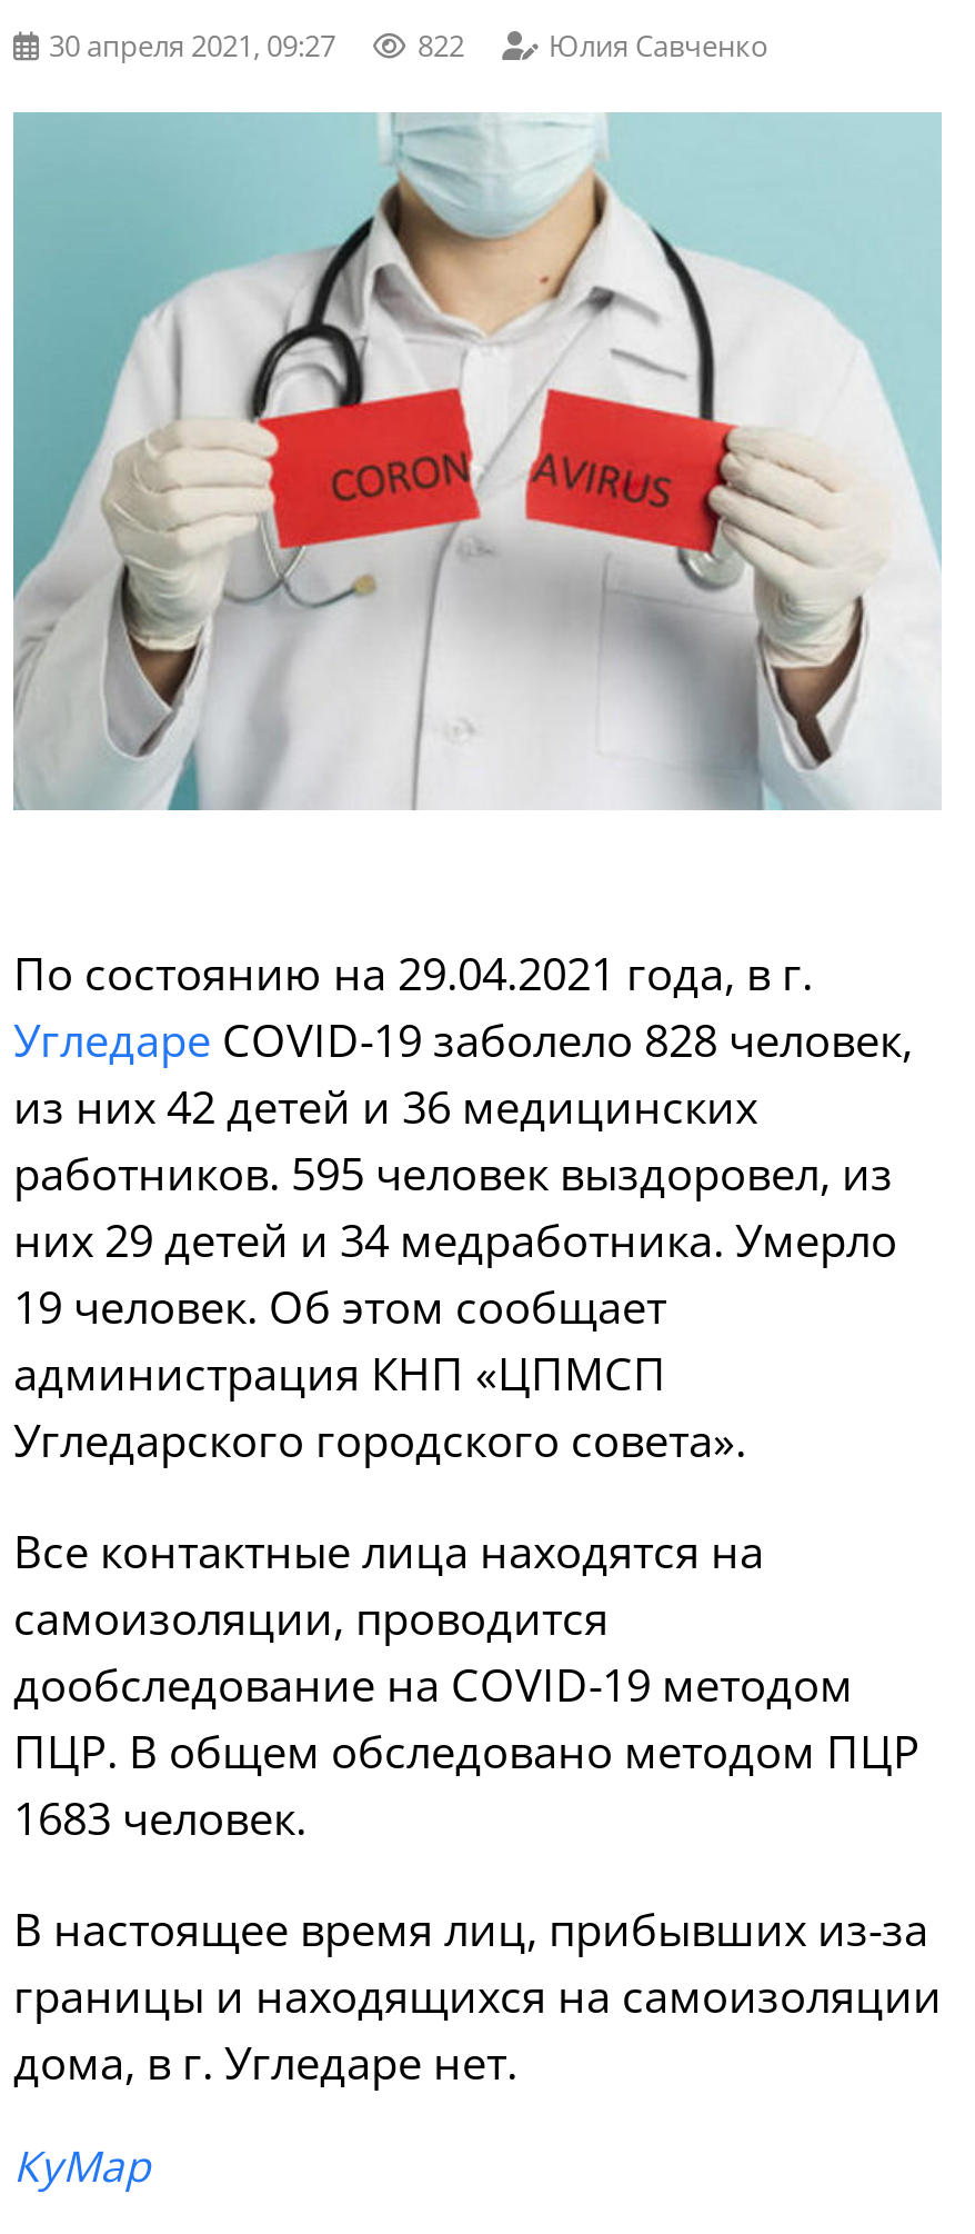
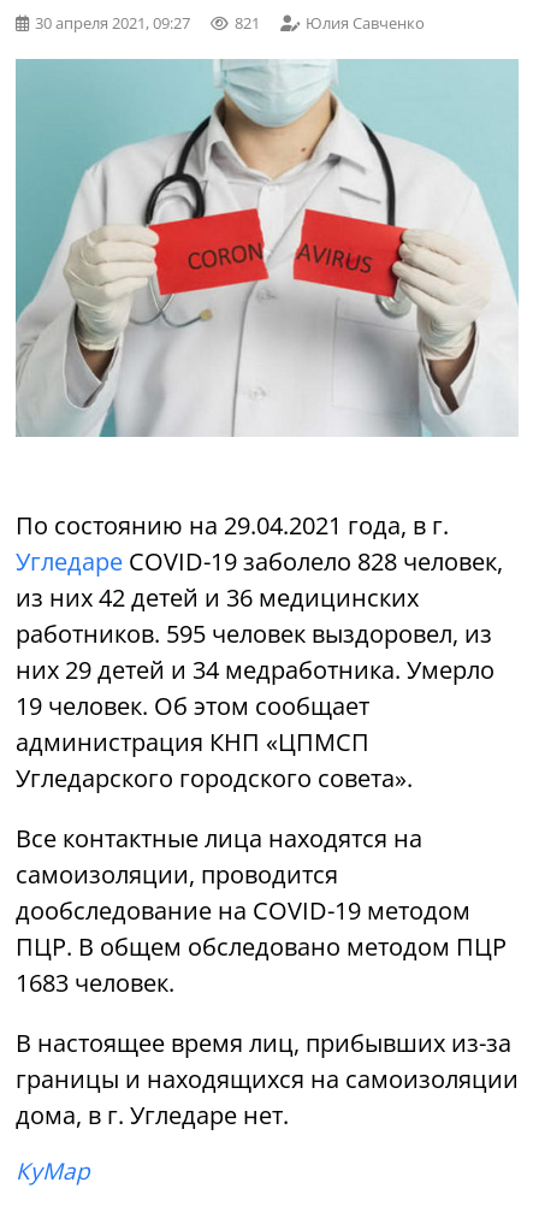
[418,26,464,66] 822 -> [235,12,260,34] 821

